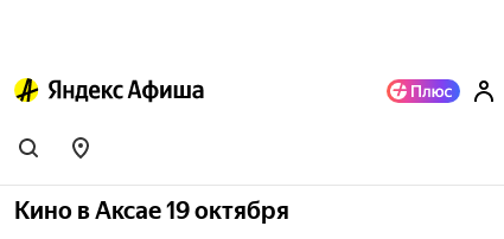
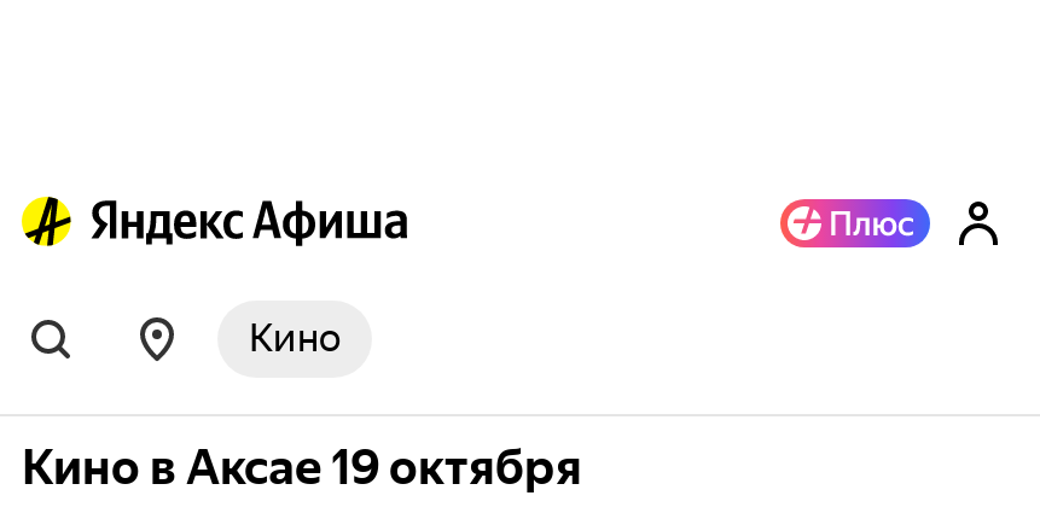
none -> [249,315,341,361] Кино

